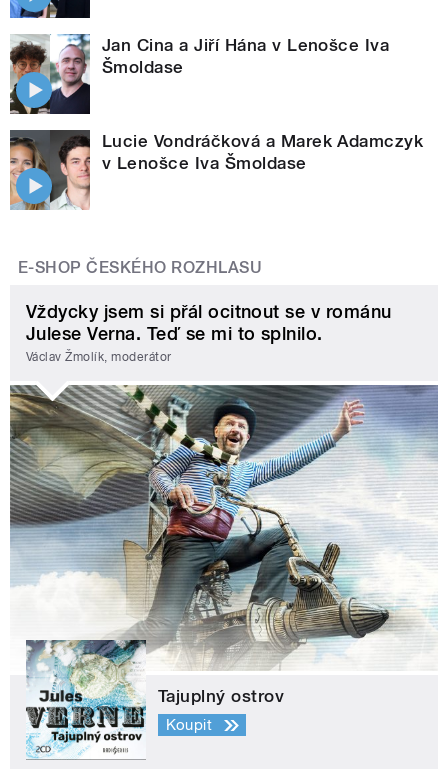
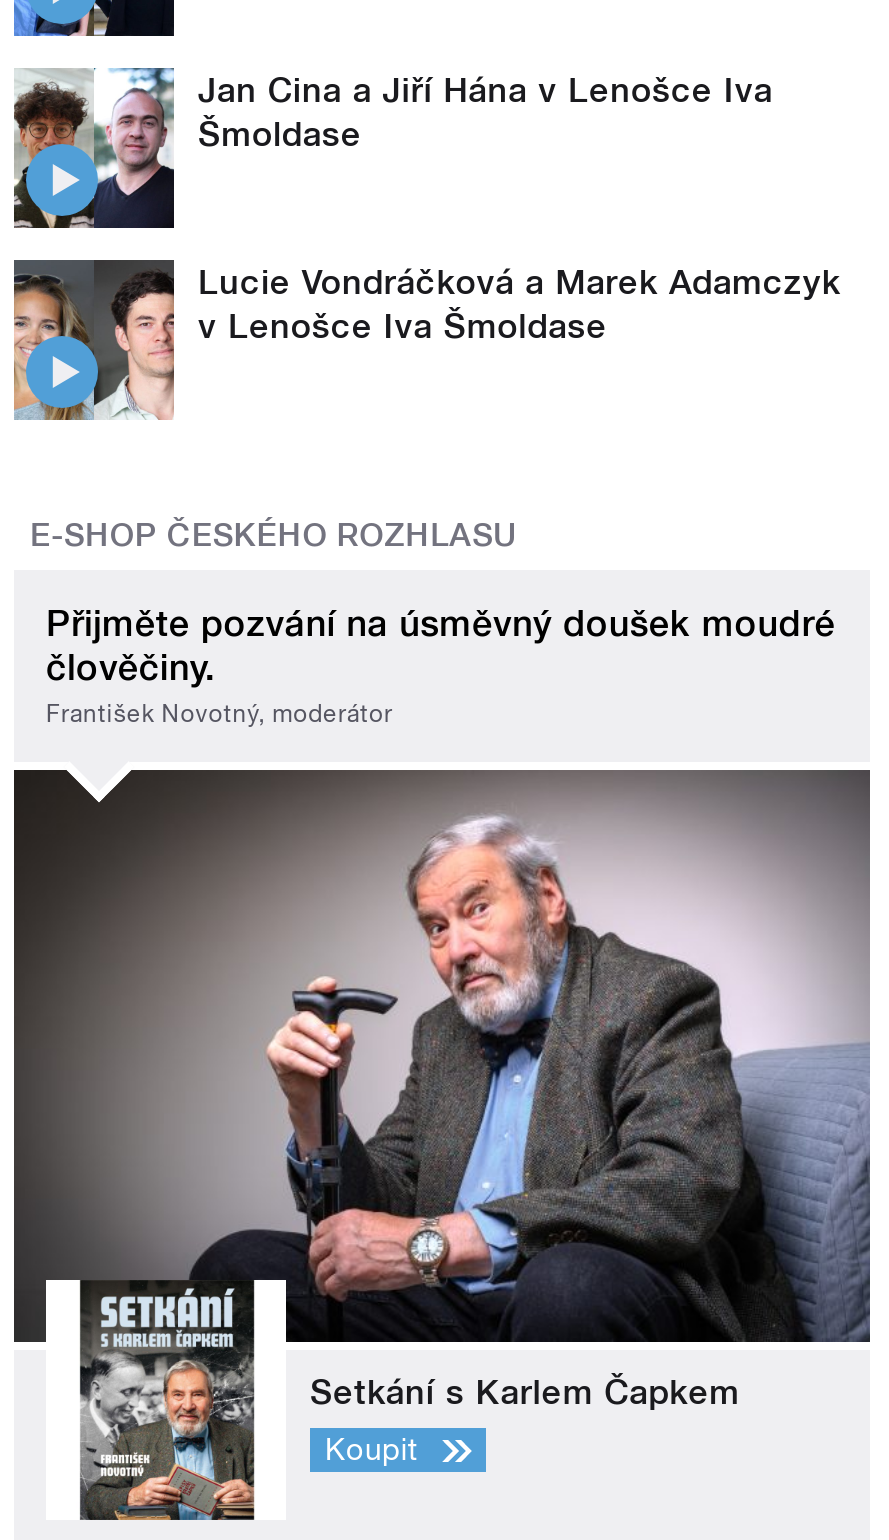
[26,301,392,364] Vždycky jsem si přál ocitnout se v románu | Julese Verna. Teď se mi to splnilo. | Václav Žmolík, moderátor -> [46,602,835,729] Přijměte pozvání na úsměvný doušek moudré | člověčiny. | František Novotný, moderátor
[9,385,439,760] [image] | Tajuplný ostrov -> [12,768,872,1522] [image] | Setkání s Karlem Čapkem

